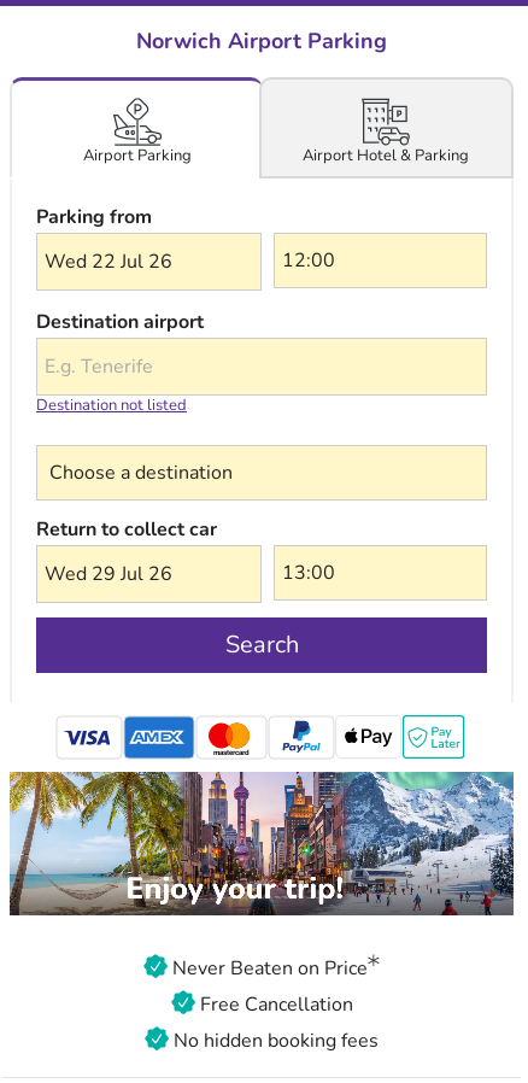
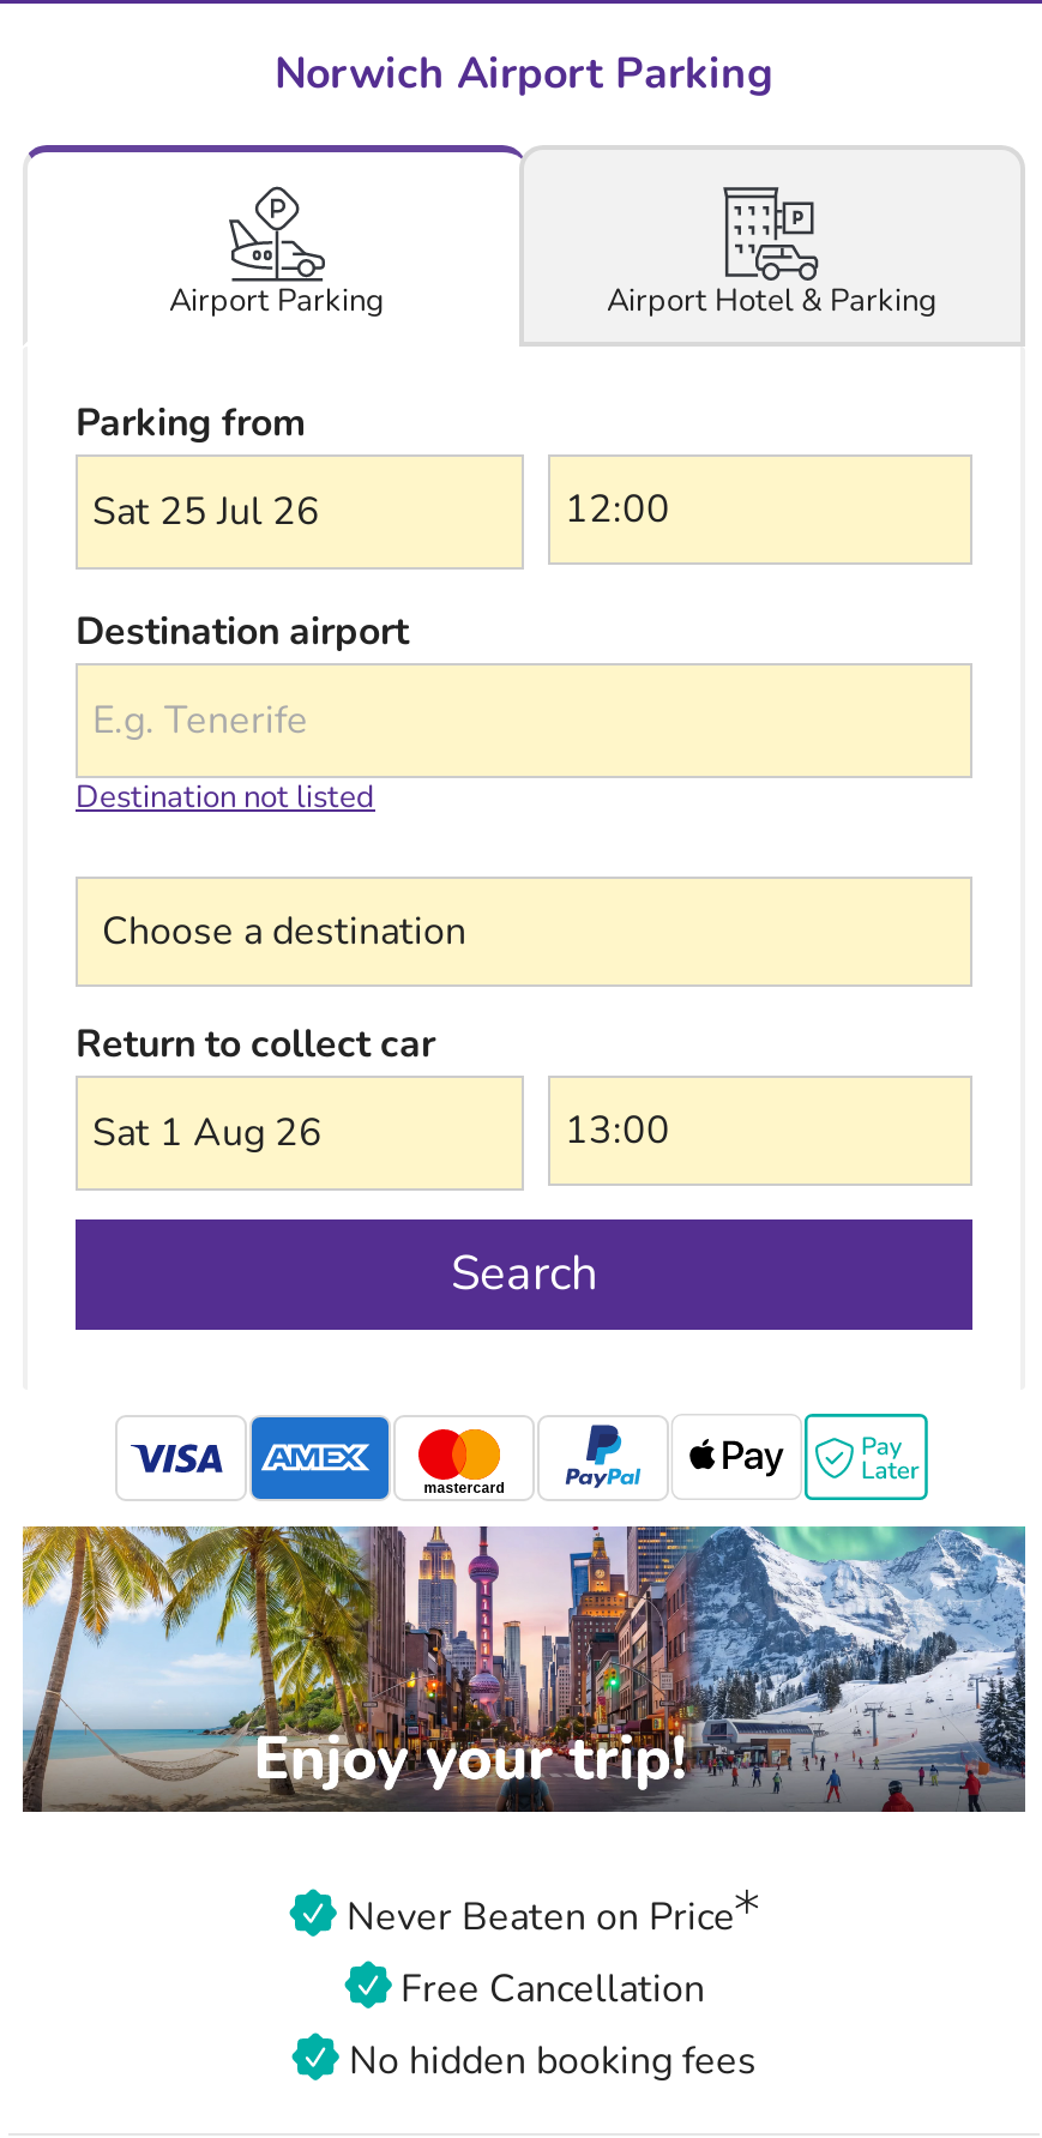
[45,248,172,275] Wed 22 Jul 26 -> [92,486,320,538] Sat 25 Jul 26
[45,561,172,587] Wed 29 Jul 26 -> [92,1107,323,1160] Sat 1 Aug 26

